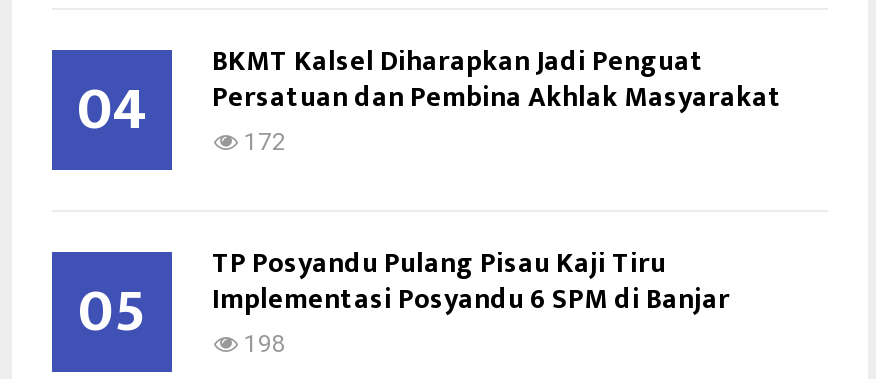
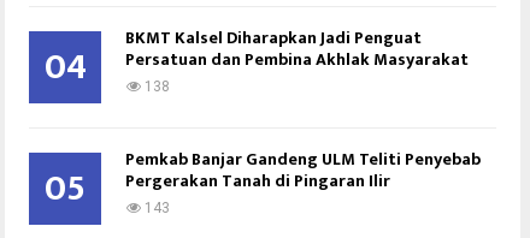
[244,127,286,155] 172 -> [145,78,170,95] 138
[212,239,730,357] TP Posyandu Pulang Pisau Kaji Tiru | Implementasi Posyandu 6 SPM di Banjar | 198 -> [125,145,481,216] Pemkab Banjar Gandeng ULM Teliti Penyebab | Pergerakan Tanah di Pingaran Ilir | 143

